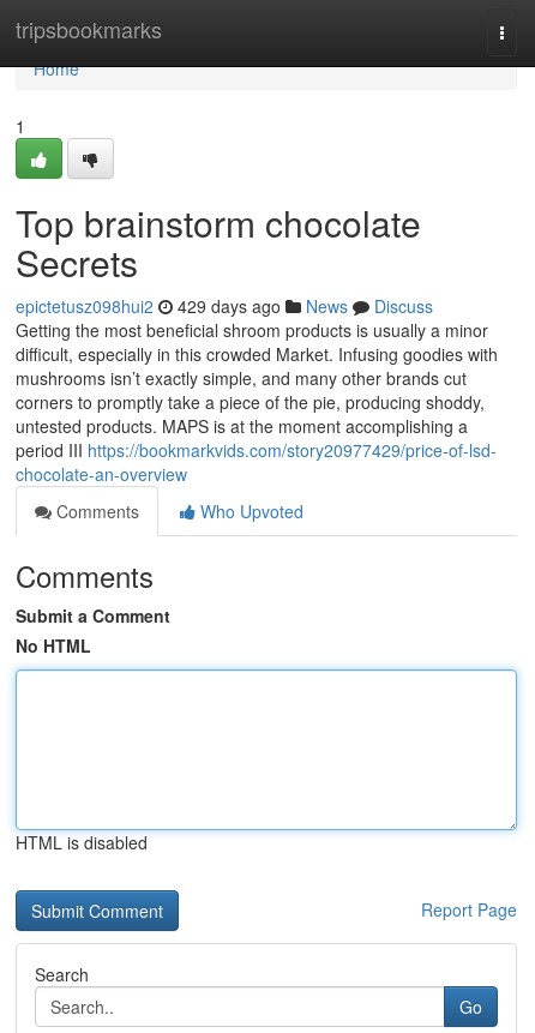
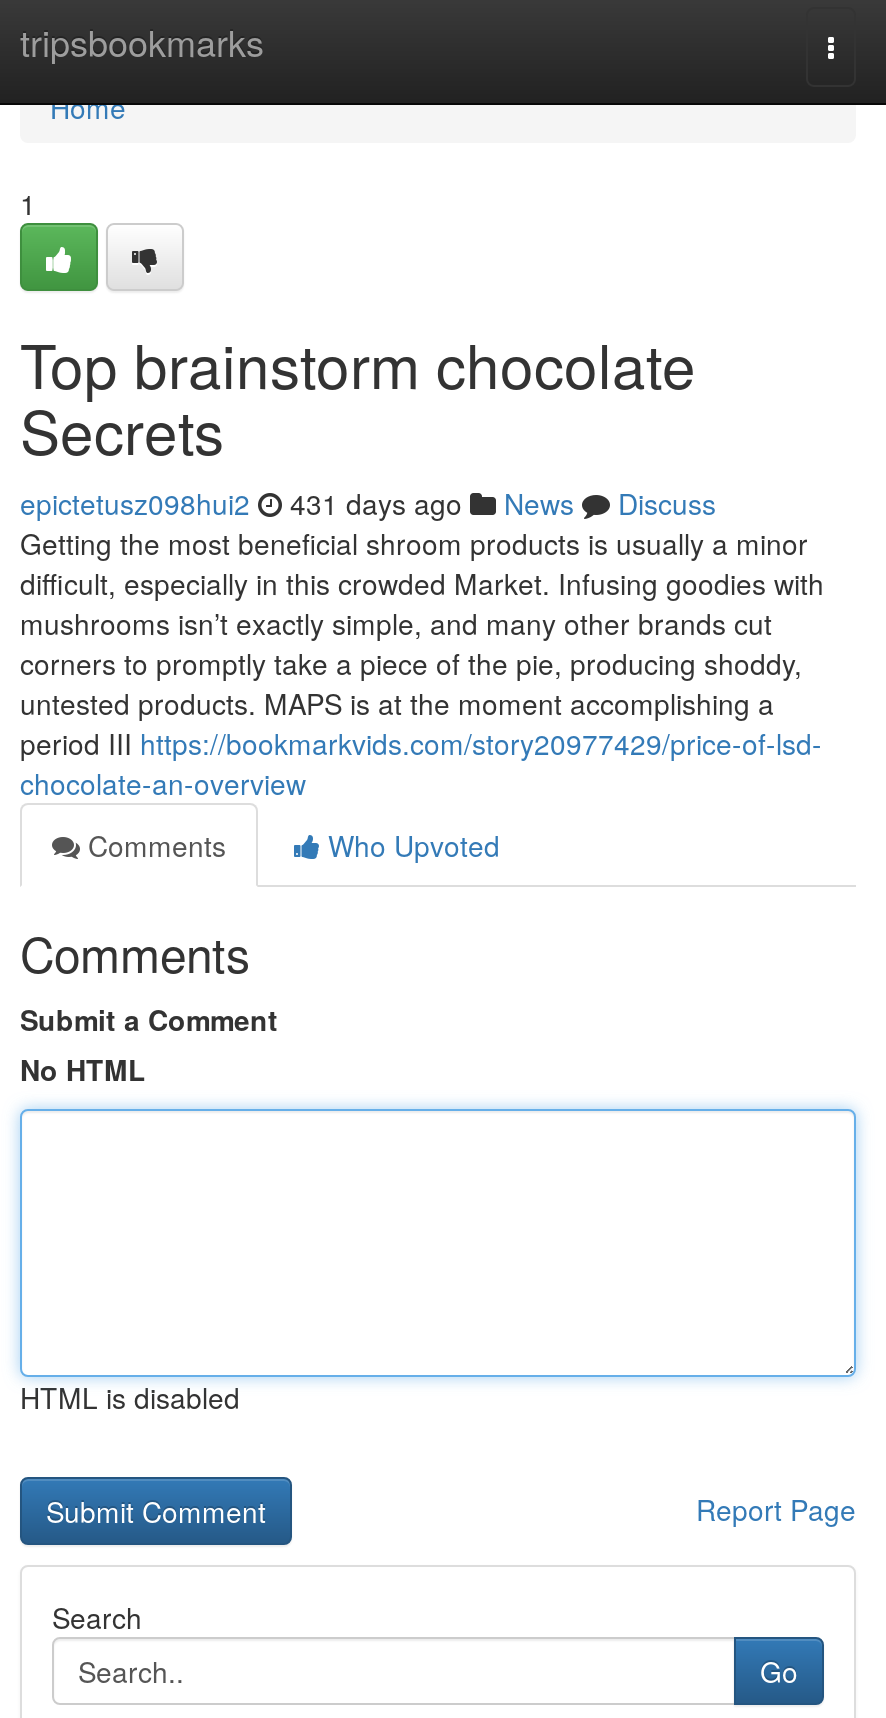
[16,294,433,318] epictetusz098hui2 429 days ago News Discuss -> [20,483,716,523] epictetusz098hui2 431 days ago News Discuss

